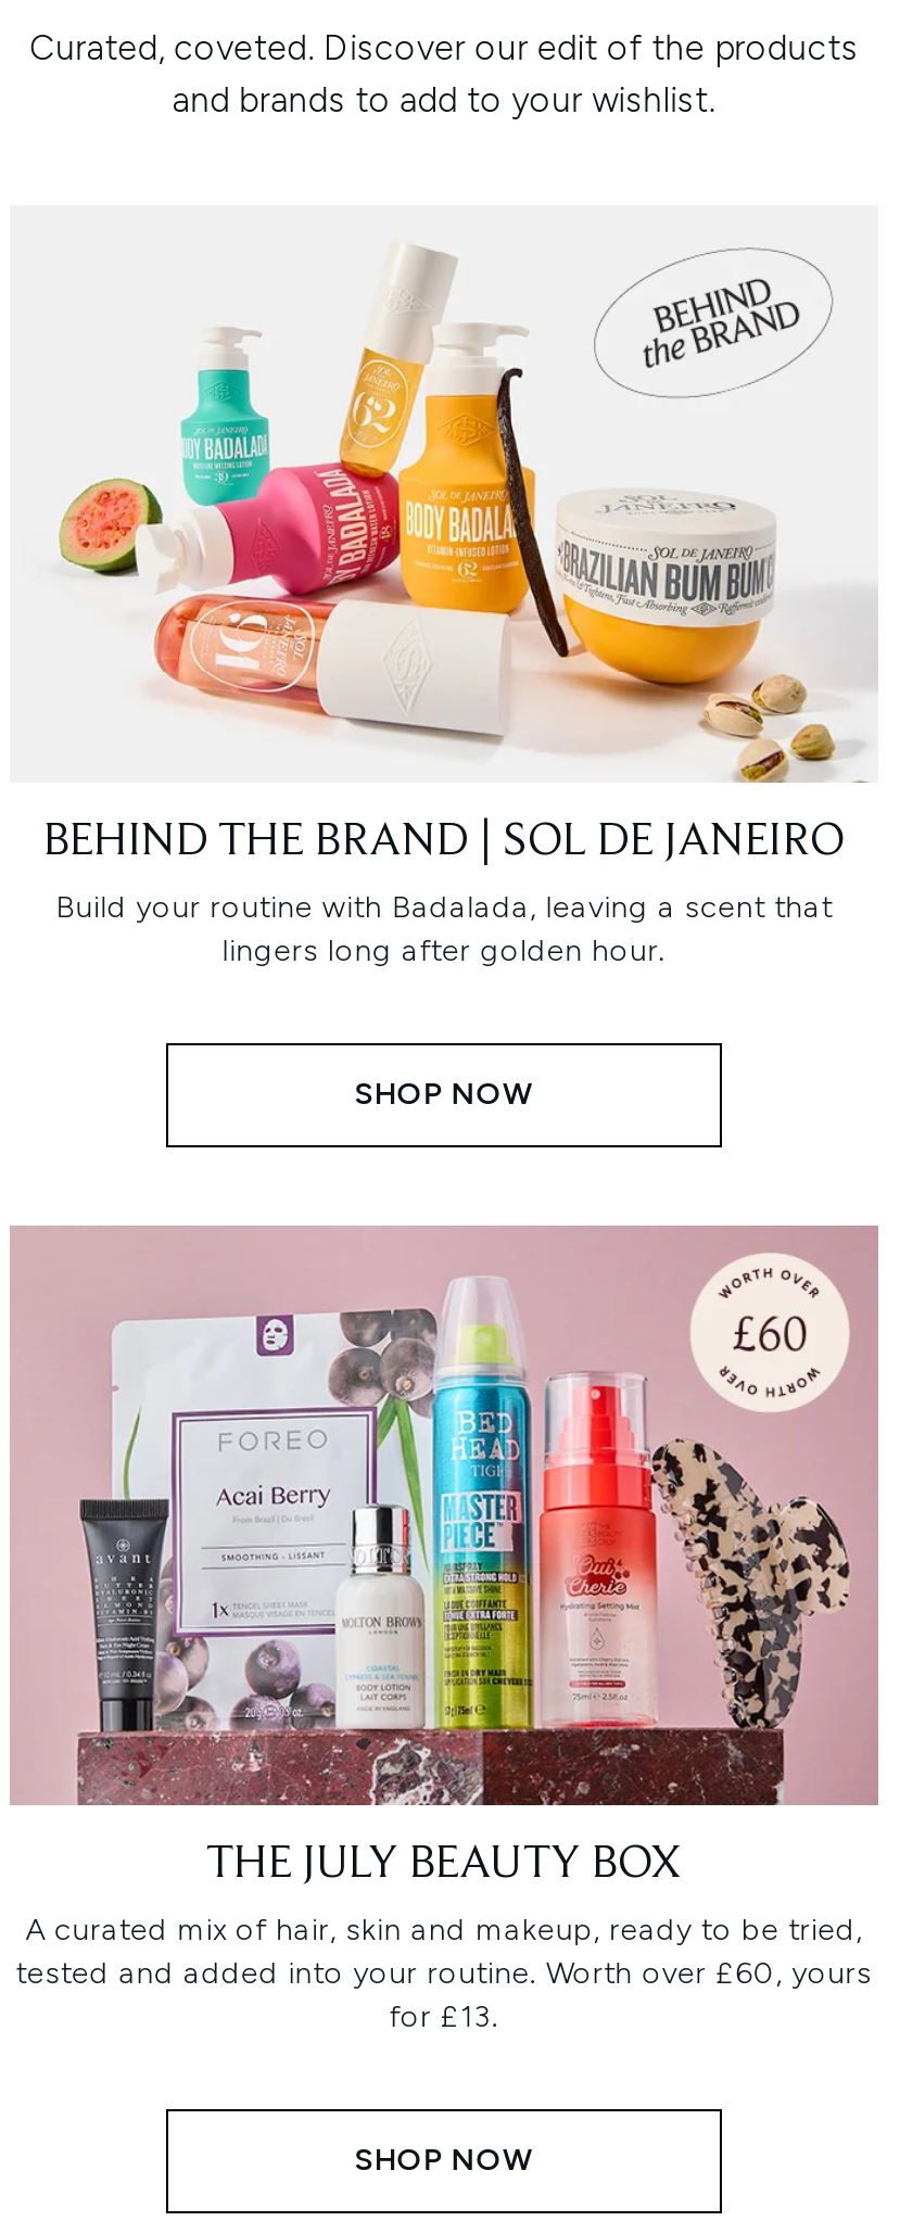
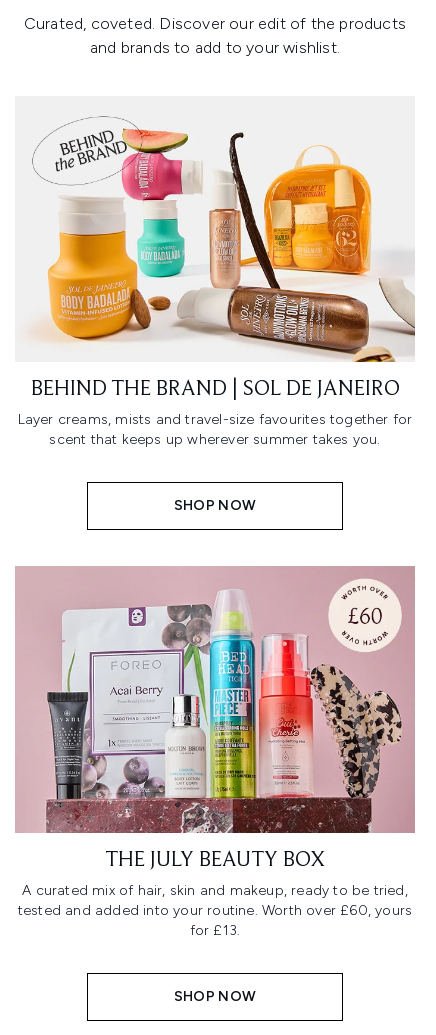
[58,246,878,785] [image] -> [32,116,416,363] [image]
[56,889,832,970] Build your routine with Badalada, leaving a scent that | lingers long after golden hour. -> [18,411,412,448] Layer creams, mists and travel-size favourites together for | scent that keeps up wherever summer takes you.

